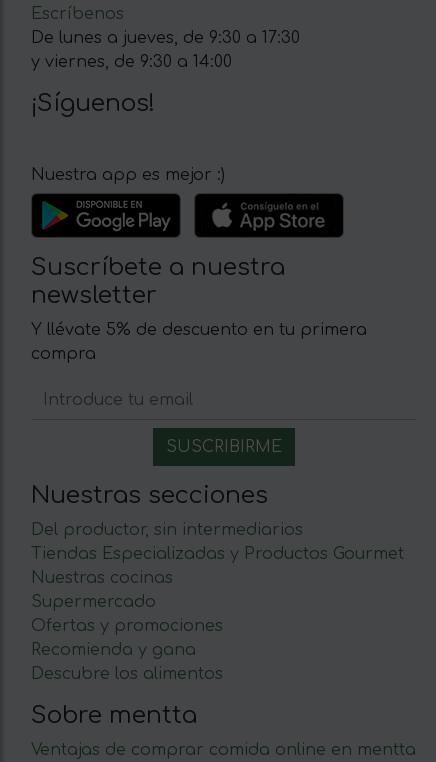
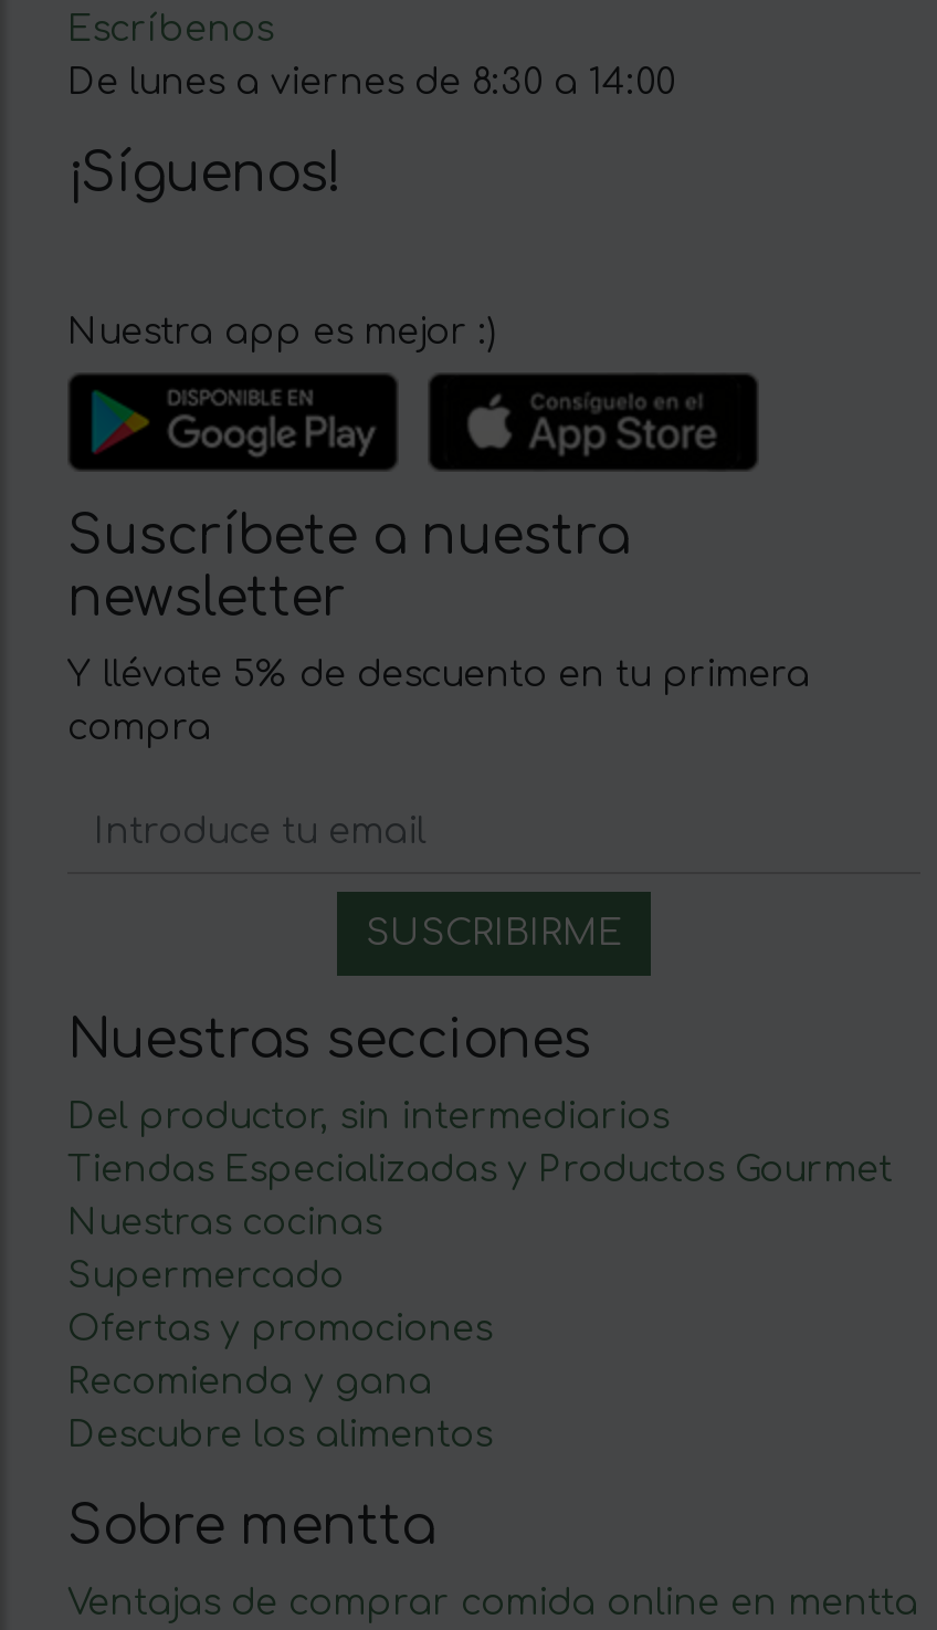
[31,29,300,71] De lunes a jueves, de 9:30 a 17:30 | y viernes, de 9:30 a 14:00 -> [67,63,675,103] De lunes a viernes de 8:30 a 14:00

